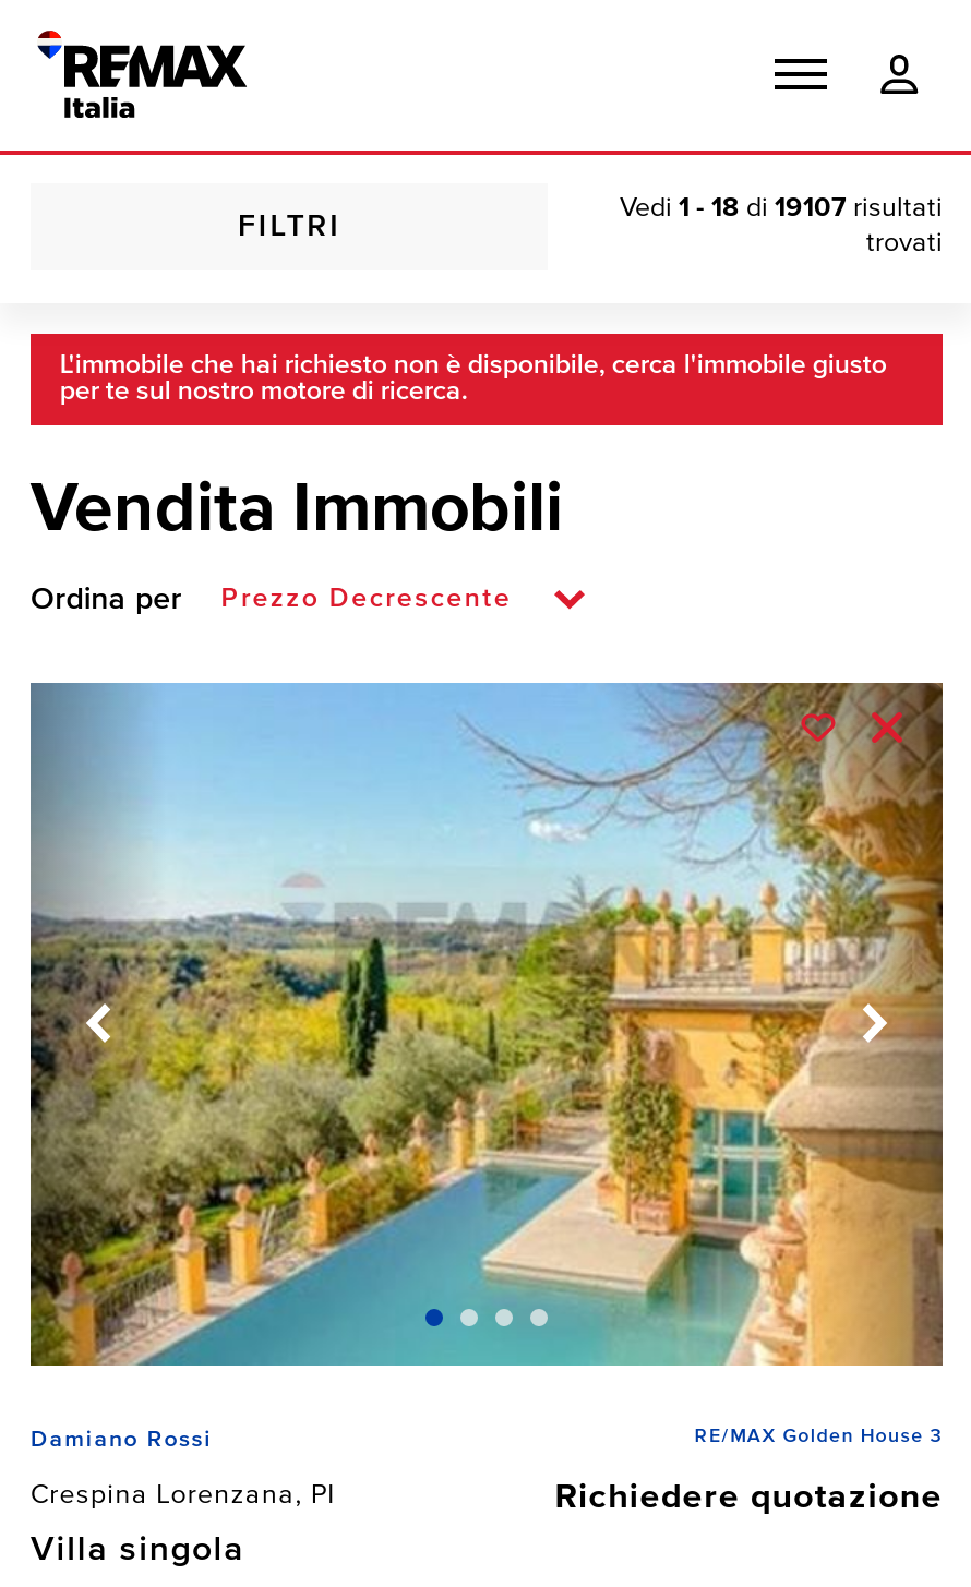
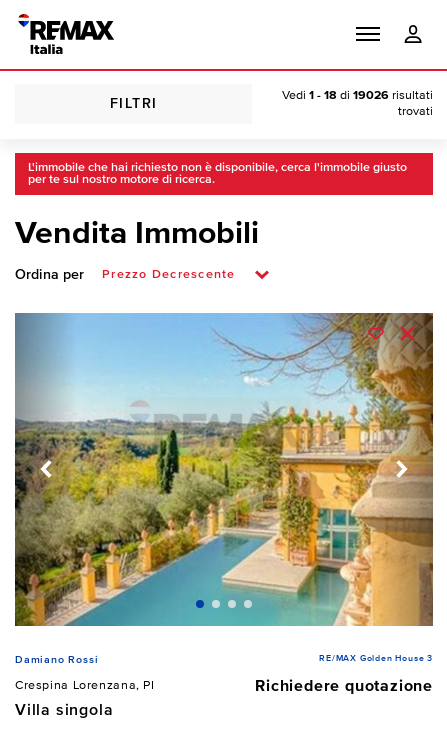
[620,194,943,223] Vedi 1 - 18 di 19107 risultati -> [282,89,433,102] Vedi 1 - 18 di 19026 risultati

